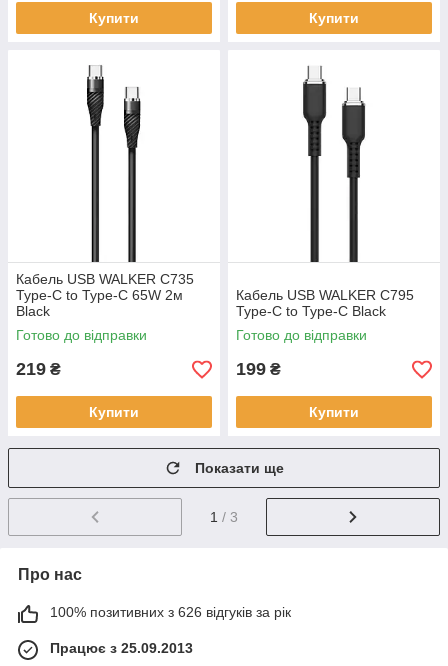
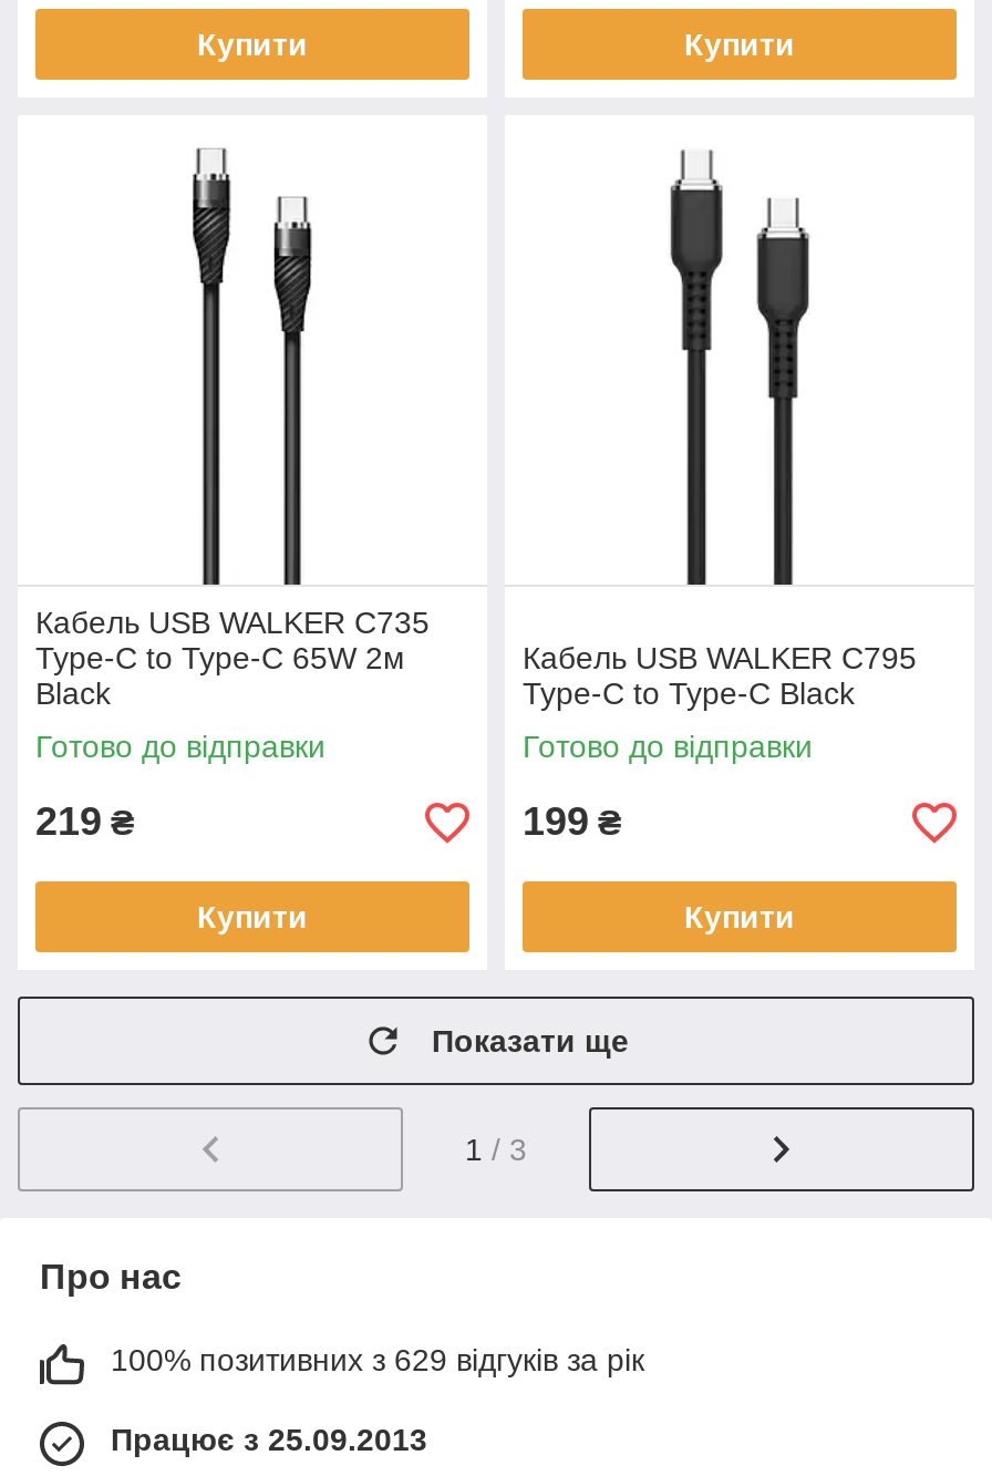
[50,604,291,620] 100% позитивних з 626 відгуків за рік -> [111,1342,644,1377] 100% позитивних з 629 відгуків за рік

